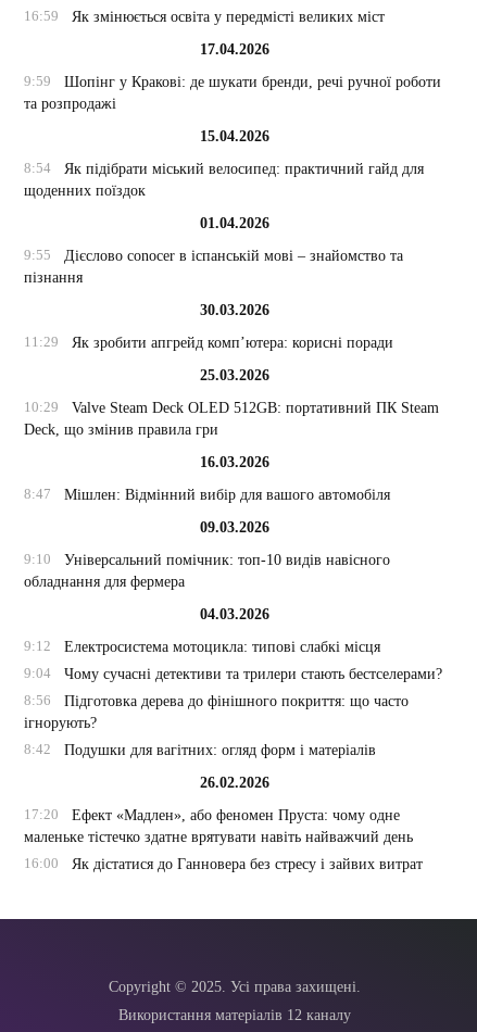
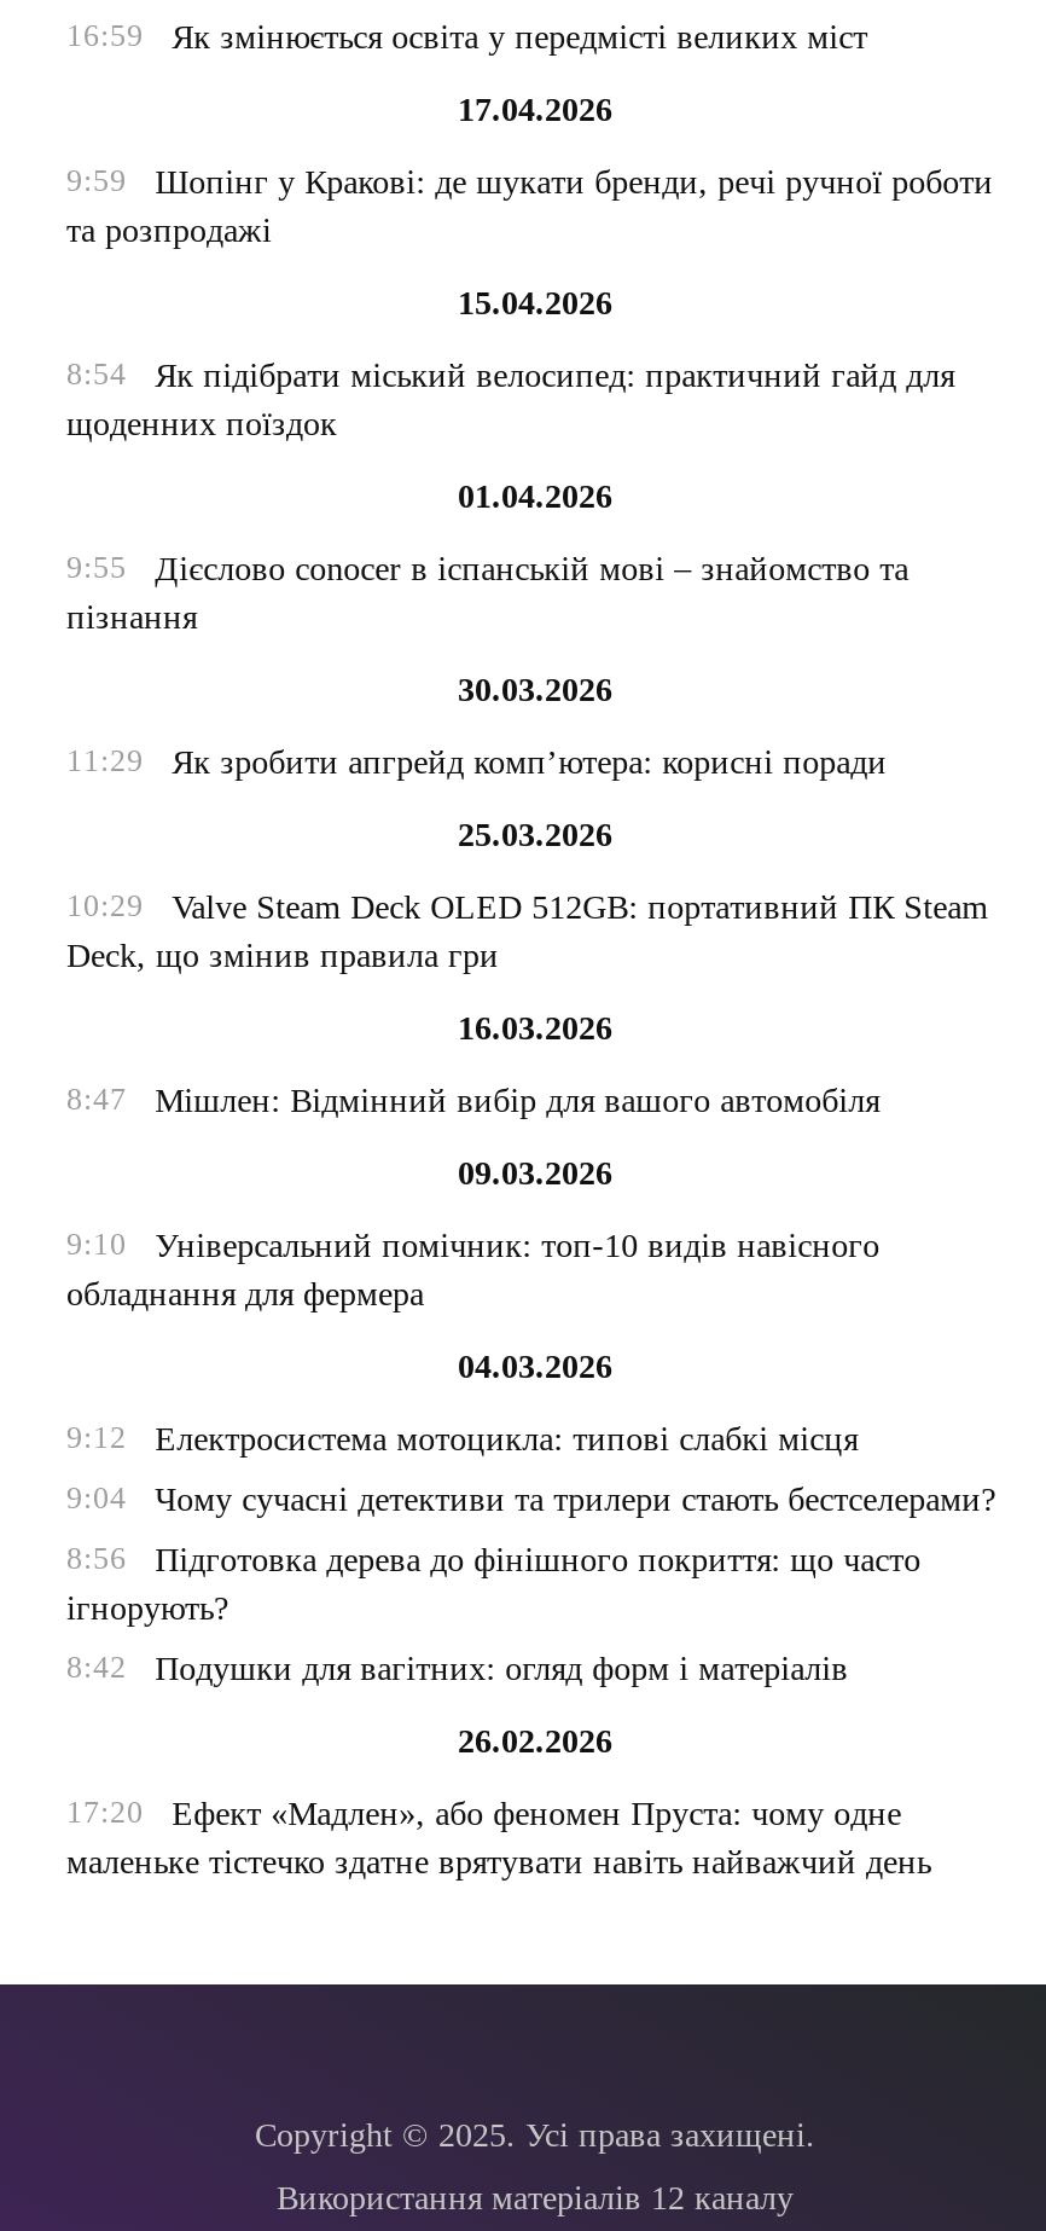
[24,855,422,873] 16:00 | Як дістатися до Ганновера без стресу і зайвих витрат -> none

